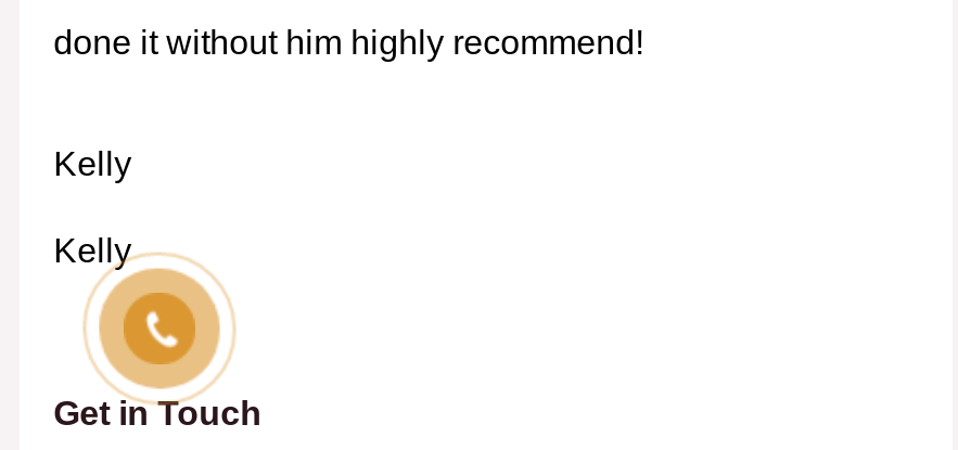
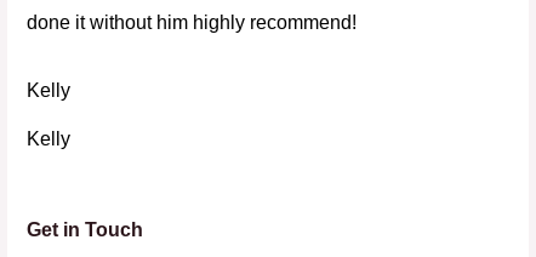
[82,250,237,389] [image] -> none

